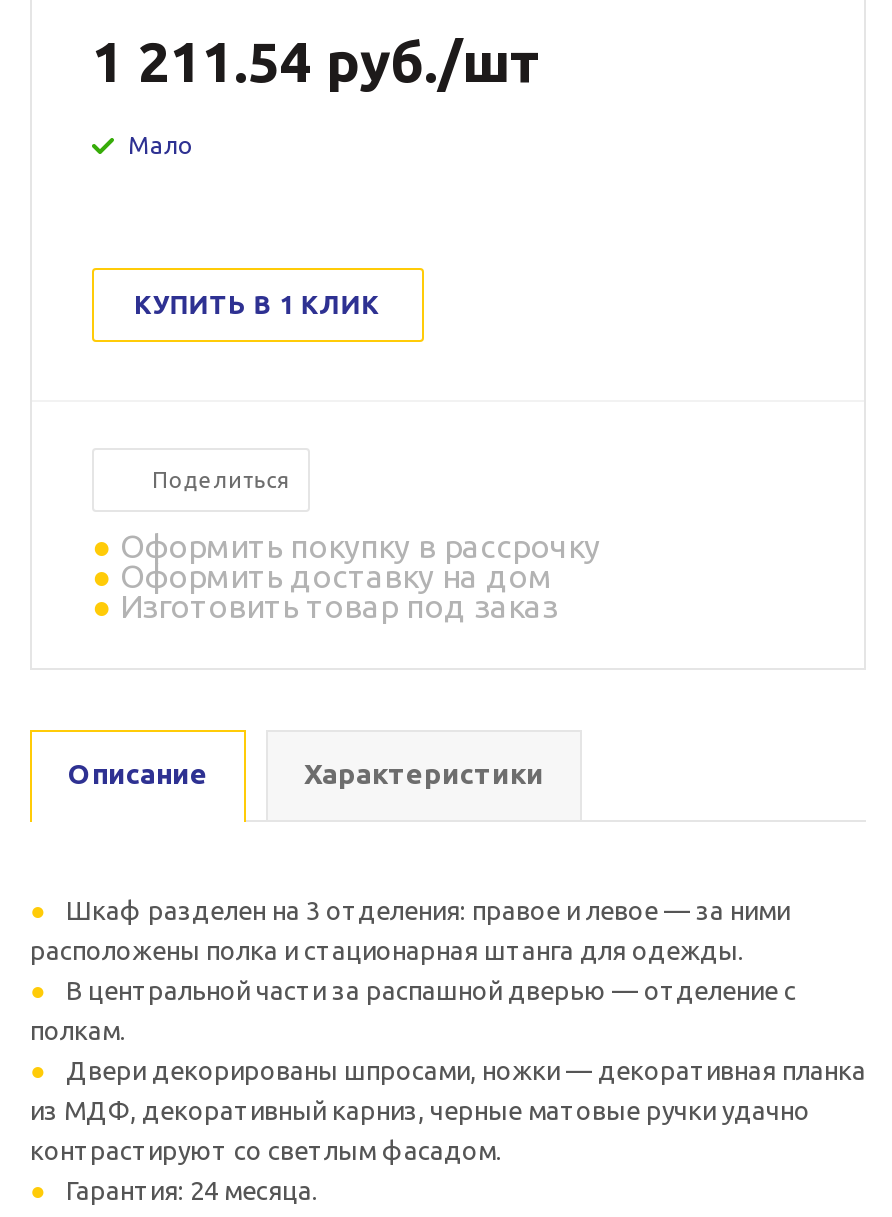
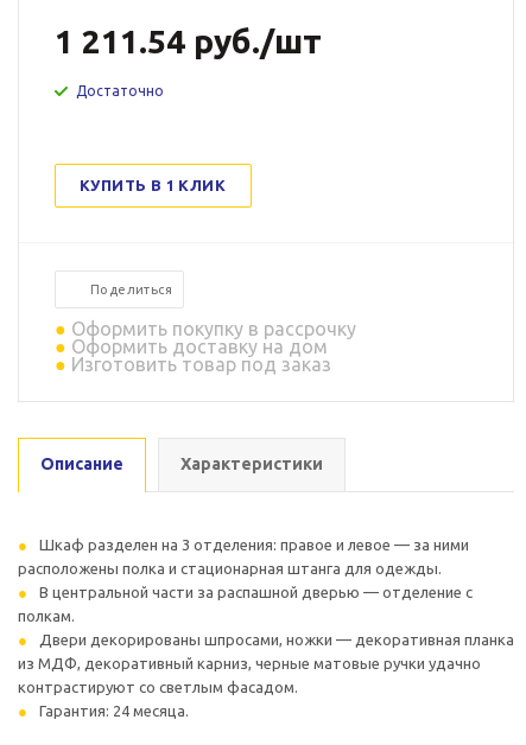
[128,132,194,158] Мало -> [76,83,164,98] Достаточно

